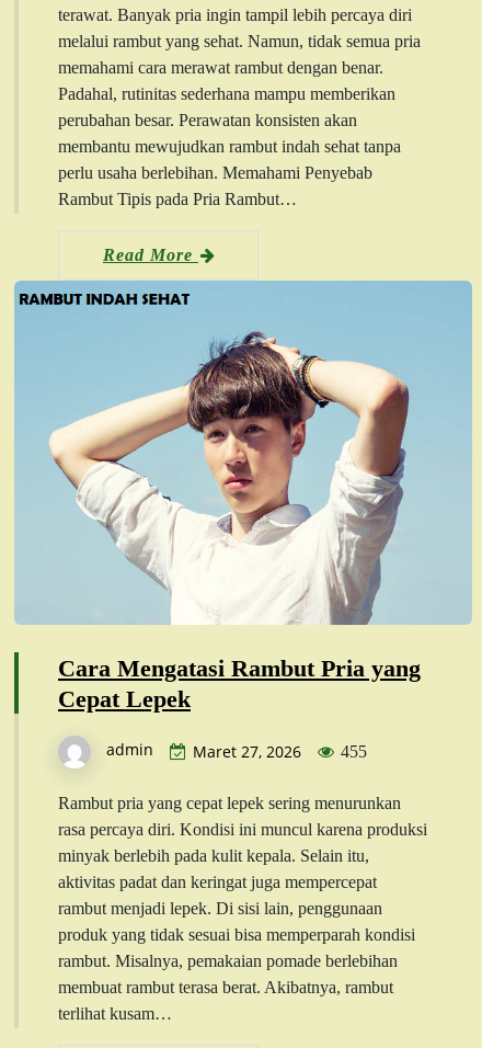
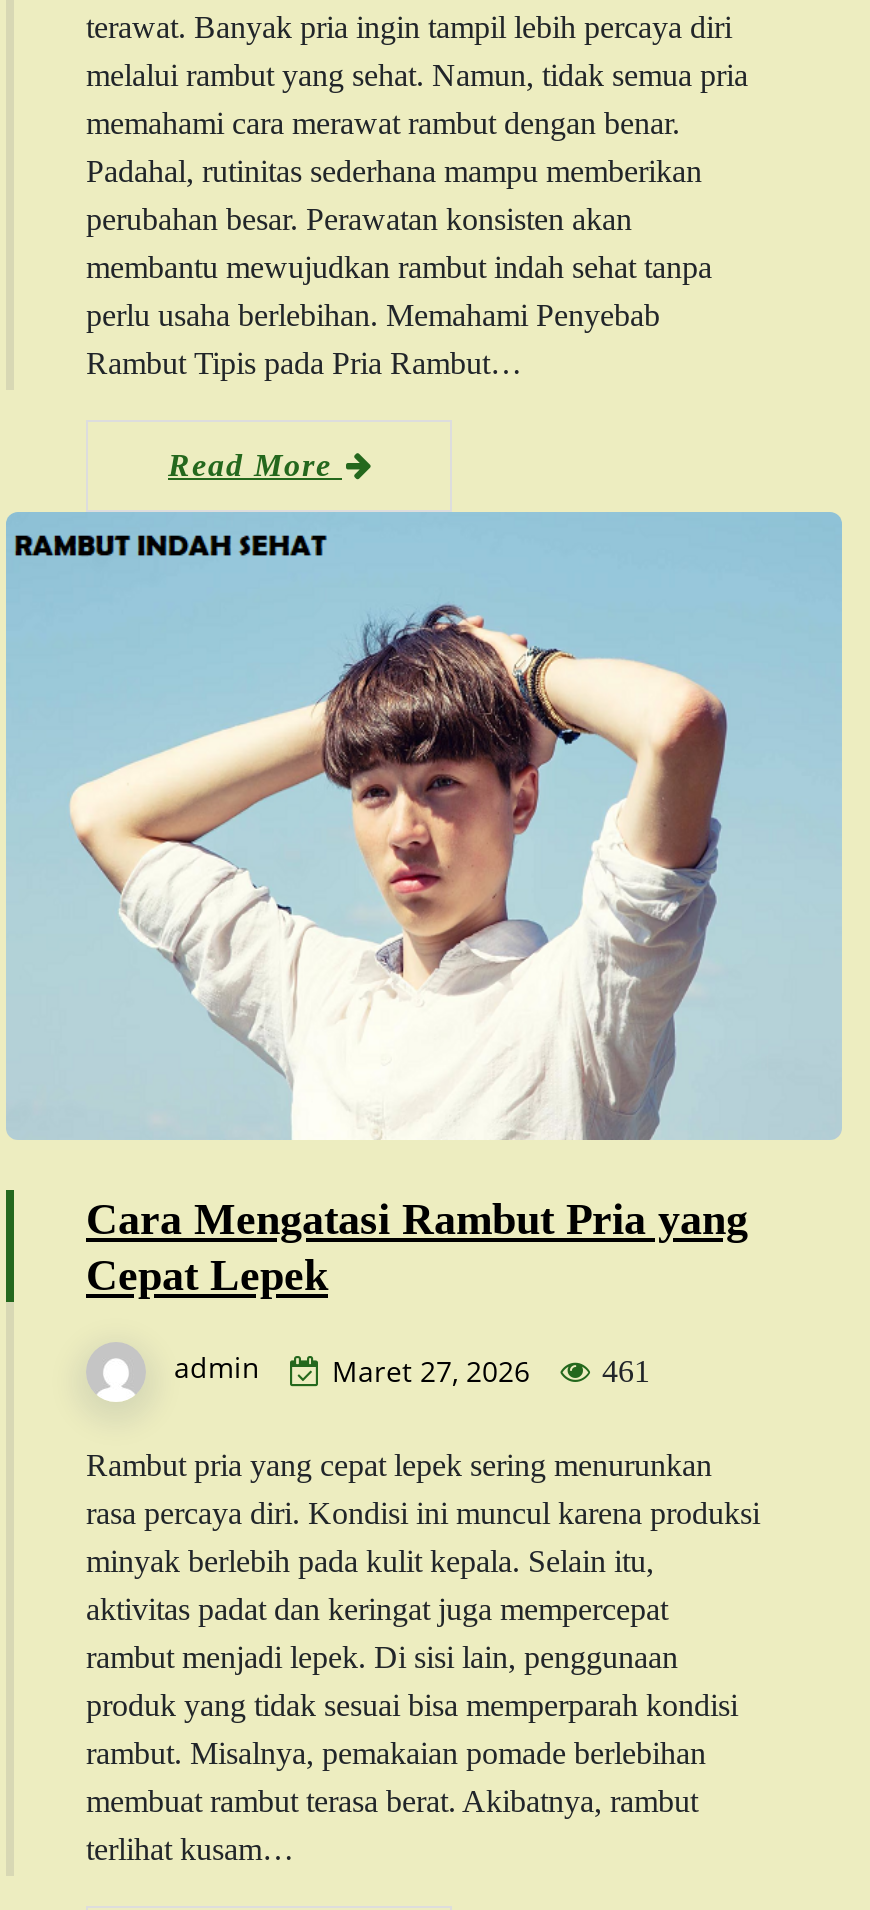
[106,739,367,761] admin Maret 27, 2026 455 -> [174,1348,650,1389] admin Maret 27, 2026 461

